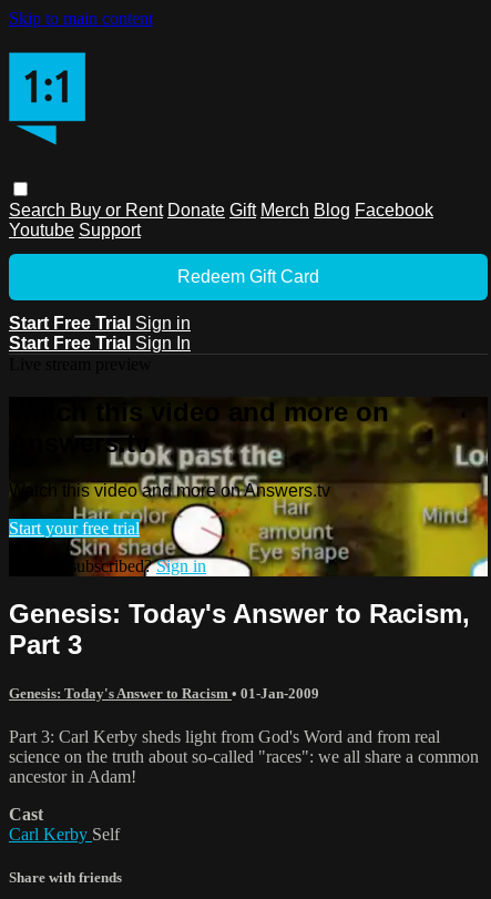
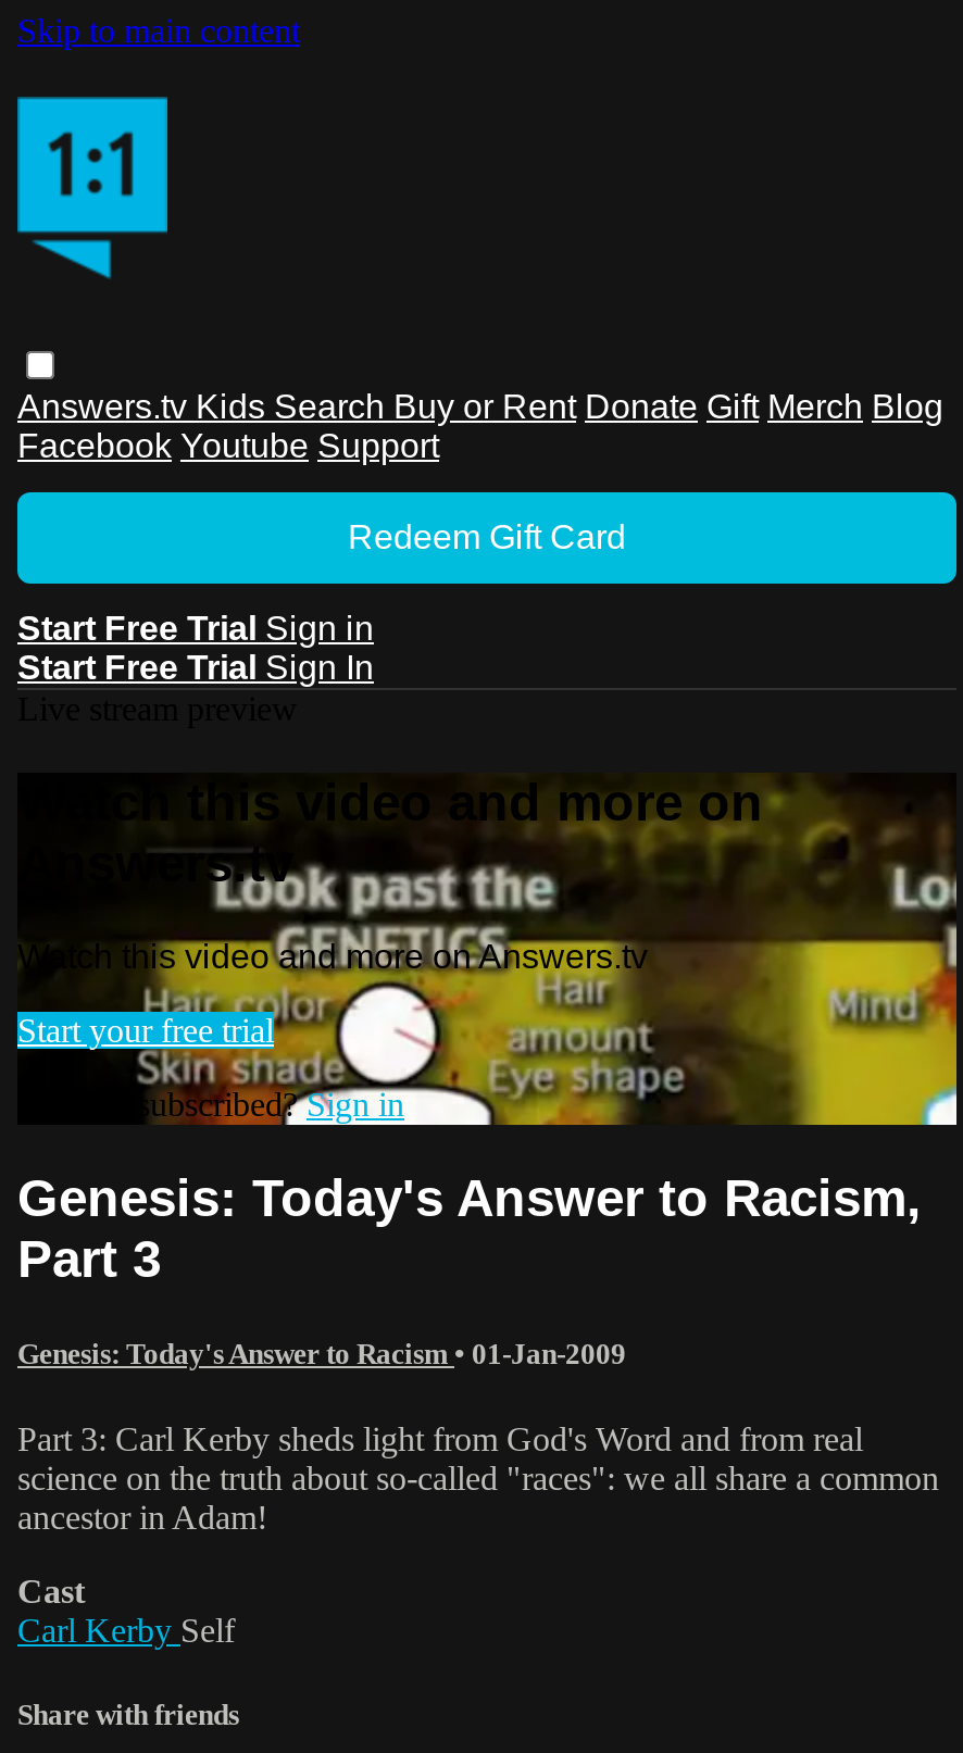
[9,201,433,239] Search Buy or Rent Donate Gift Merch Blog Facebook | Youtube Support -> [17,388,943,464] Answers.tv Kids Search Buy or Rent Donate Gift Merch Blog | Facebook Youtube Support

